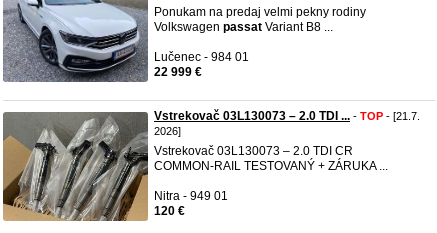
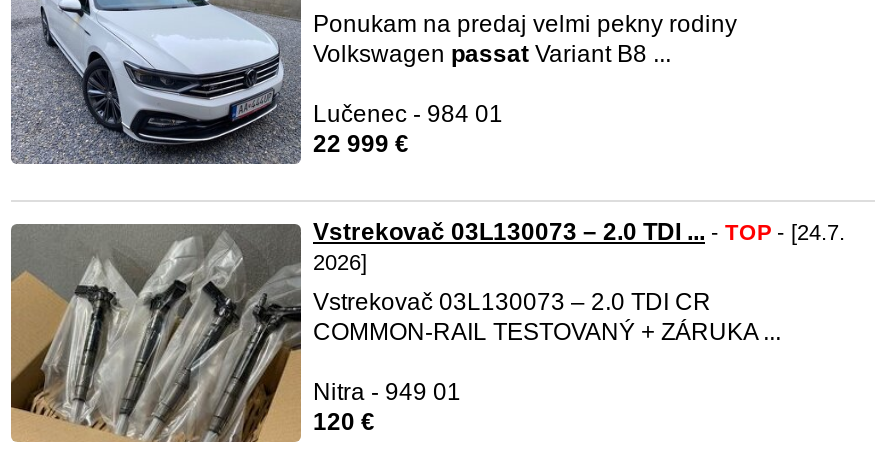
[154,109,420,123] Vstrekovač 03L130073 – 2.0 TDI ... - TOP - [21.7. -> [313,218,845,246] Vstrekovač 03L130073 – 2.0 TDI ... - TOP - [24.7.

